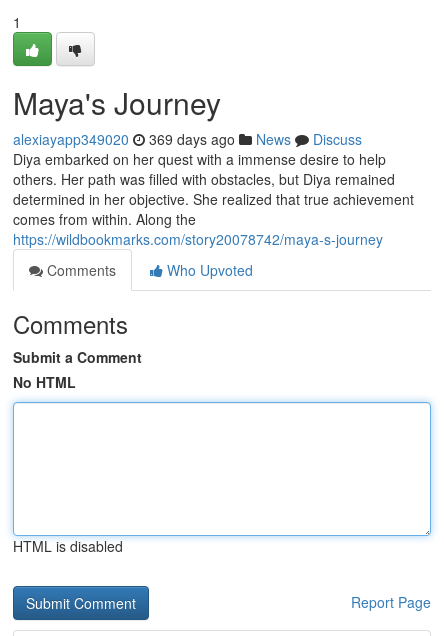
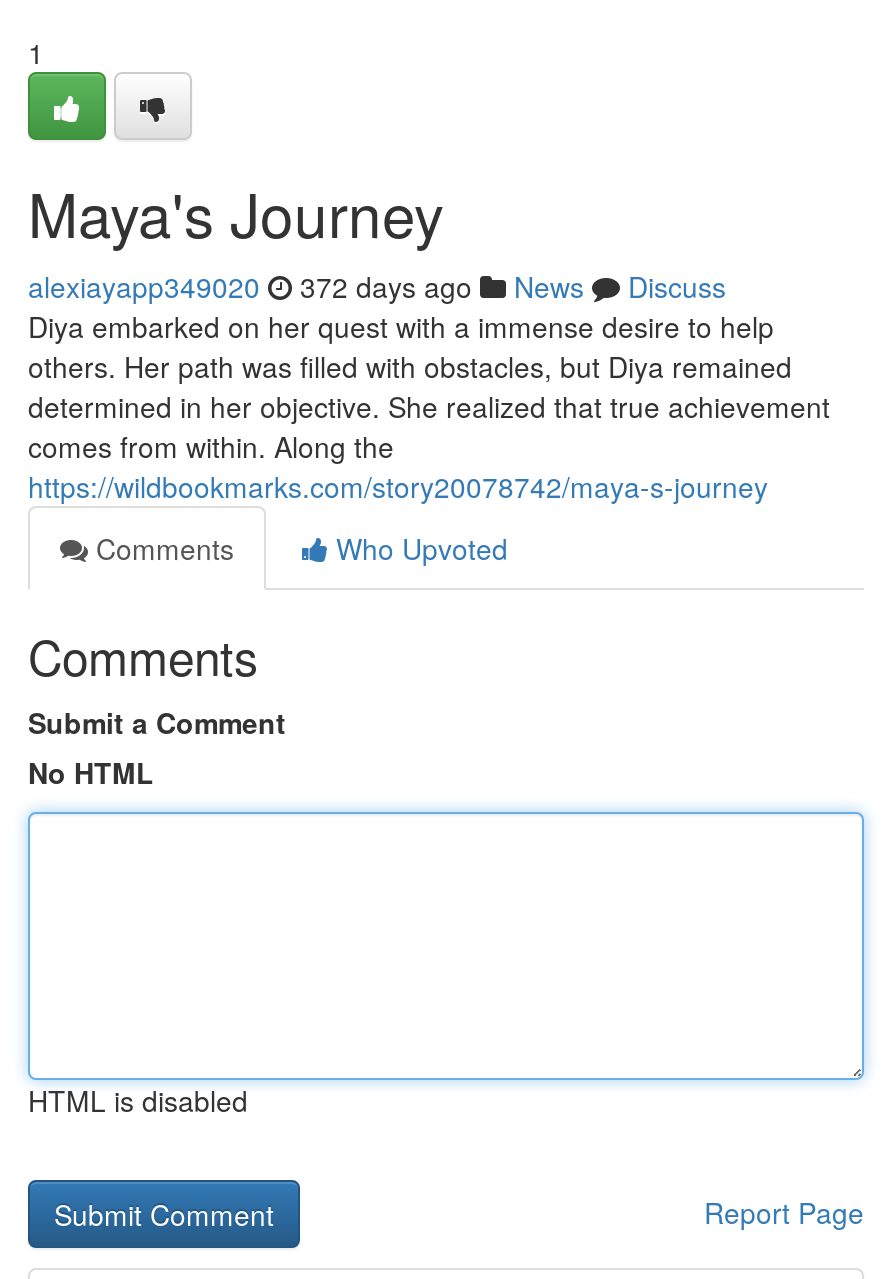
[13,129,362,149] alexiayapp349020 369 days ago News Discuss -> [28,266,726,306] alexiayapp349020 372 days ago News Discuss

